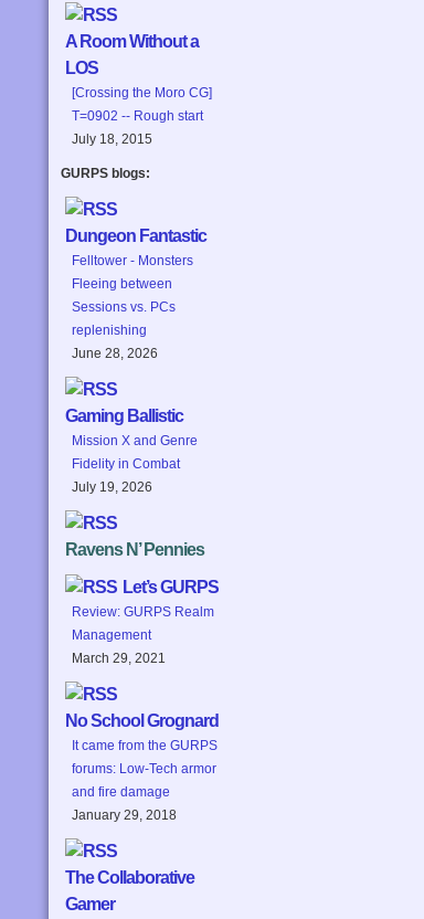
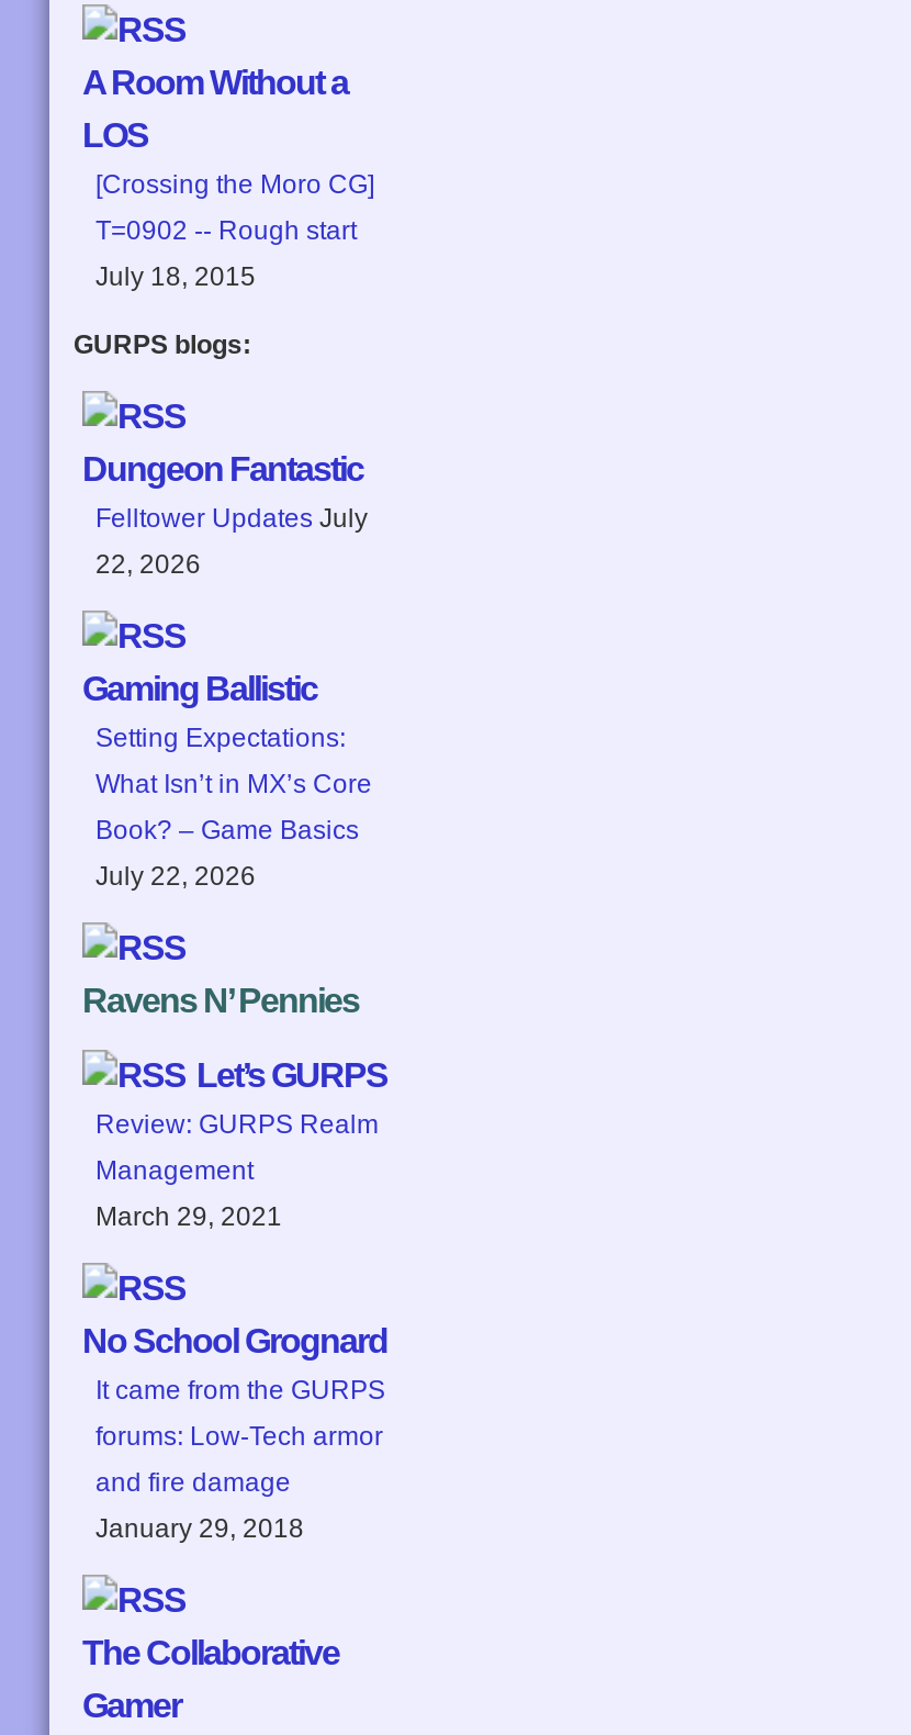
[72,253,193,361] Felltower - Monsters | Fleeing between | Sessions vs. PCs | replenishing | June 28, 2026 -> [95,503,368,580] Felltower Updates July | 22, 2026
moved [65,407,183,425] -> [82,670,317,708]: Gaming Ballistic
[72,433,198,495] Mission X and Genre | Fidelity in Combat | July 19, 2026 -> [95,723,372,892] Setting Expectations: | What Isn’t in MX’s Core | Book? – Game Basics | July 22, 2026

